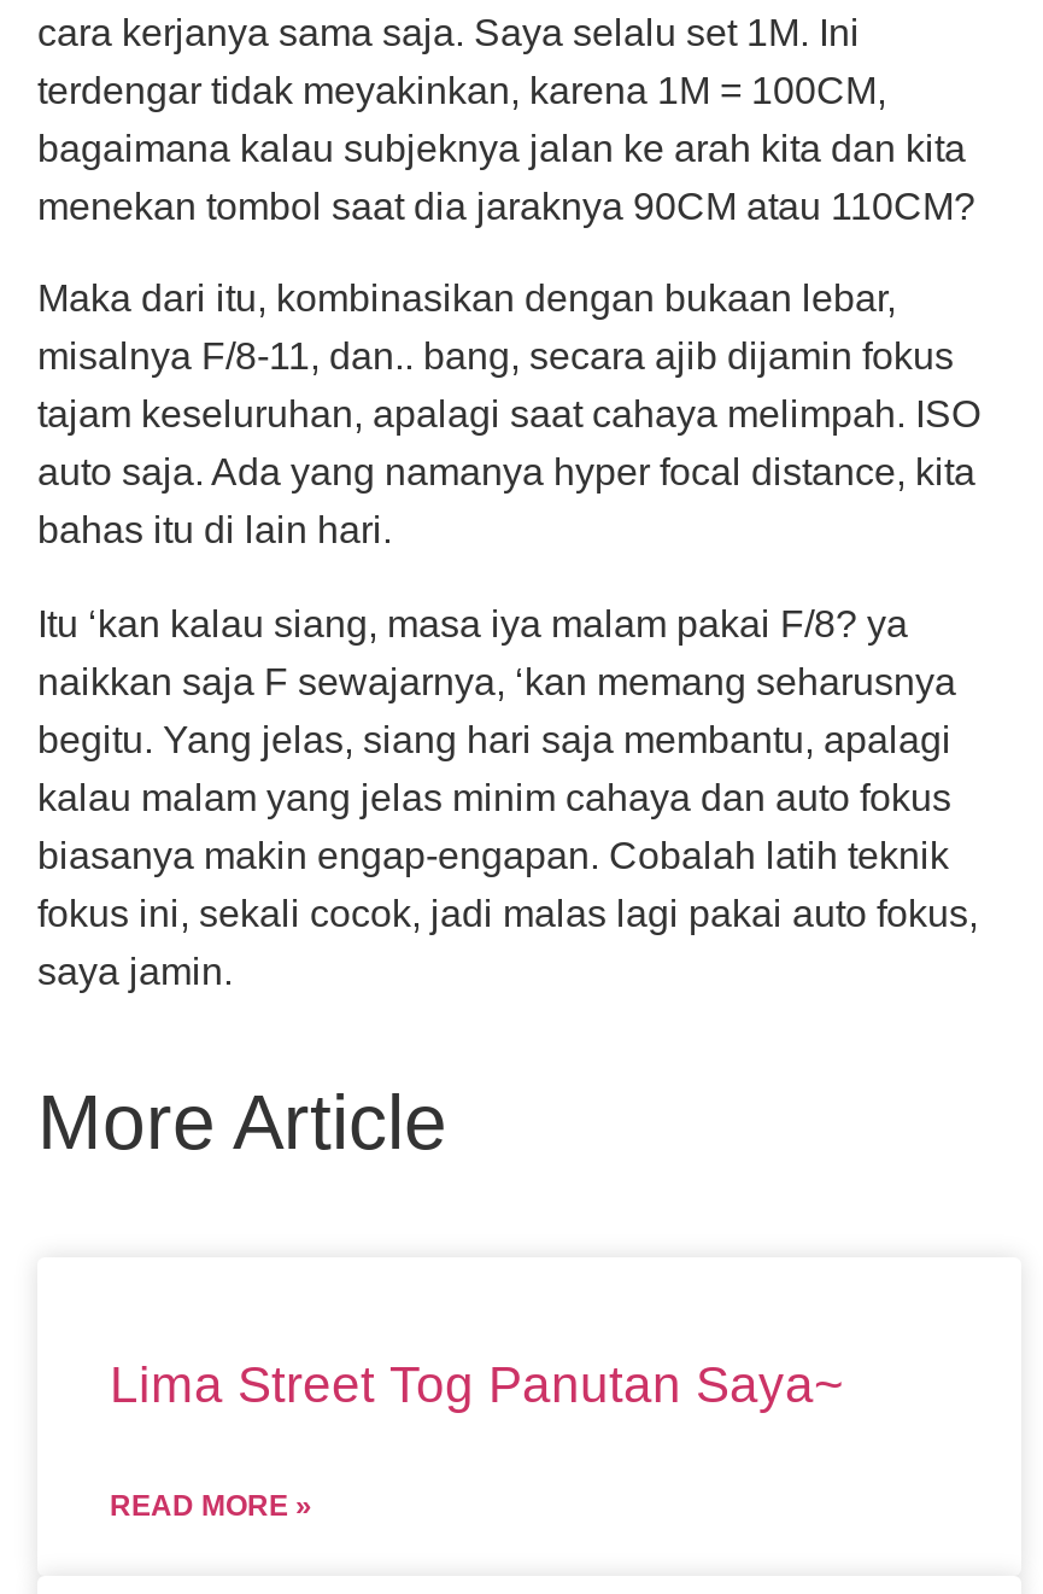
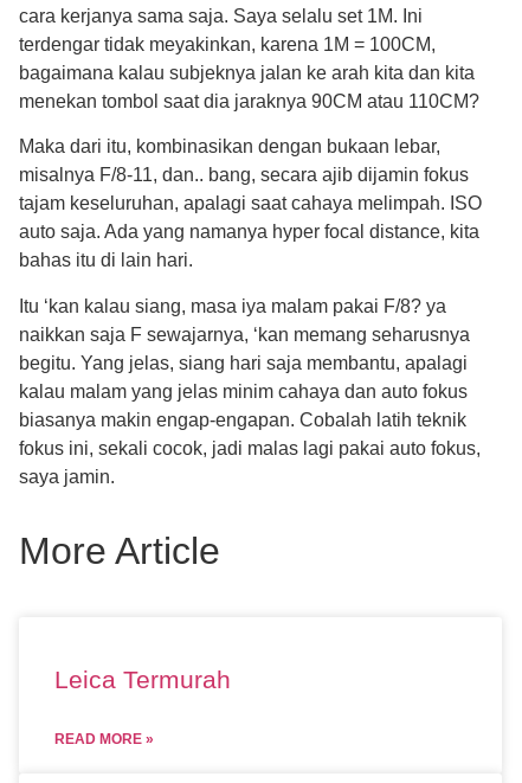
[110,1356,843,1412] Lima Street Tog Panutan Saya~ -> [54,666,231,693] Leica Termurah

